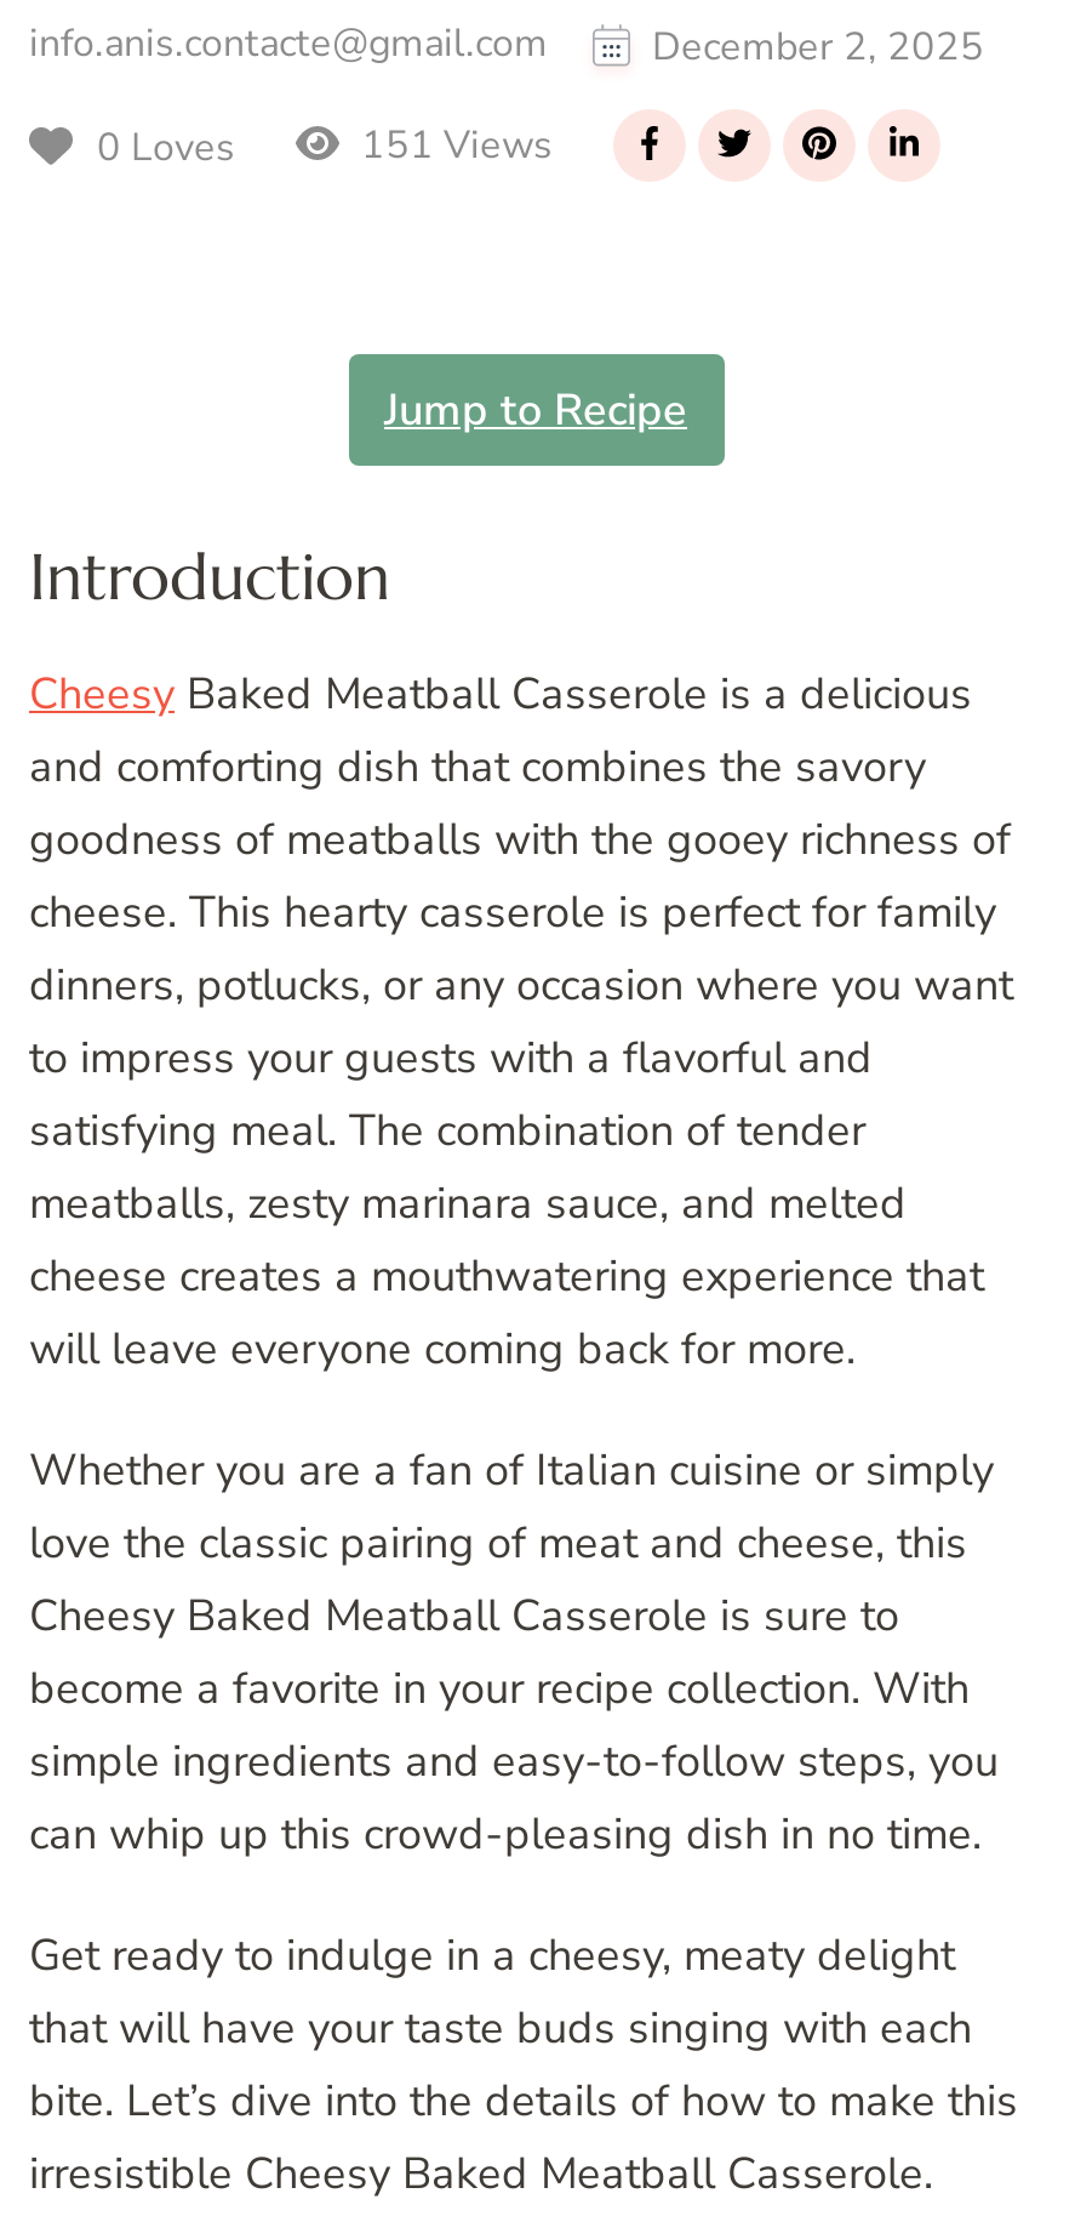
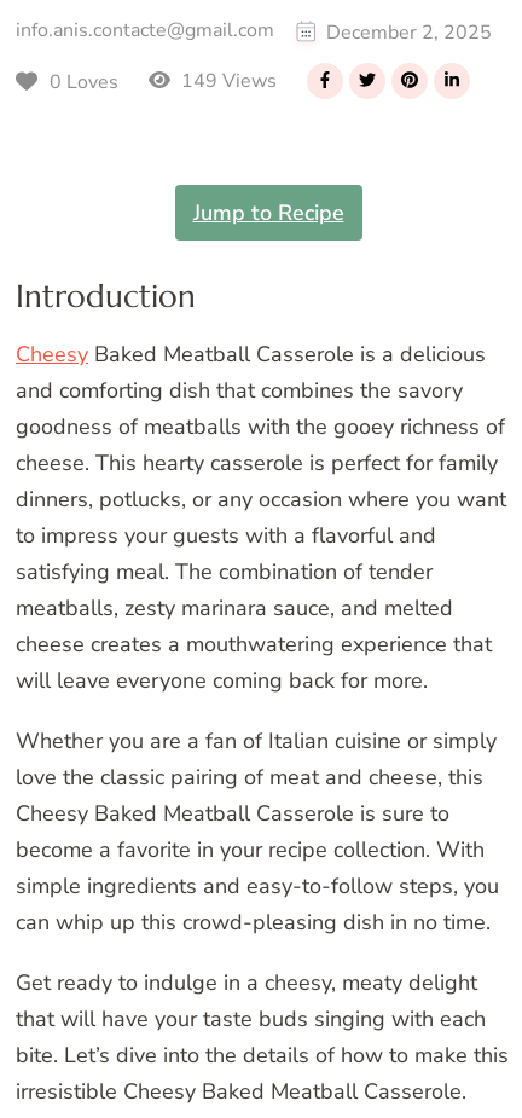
[351,118,553,172] 151 Views -> [176,67,277,94] 149 Views

